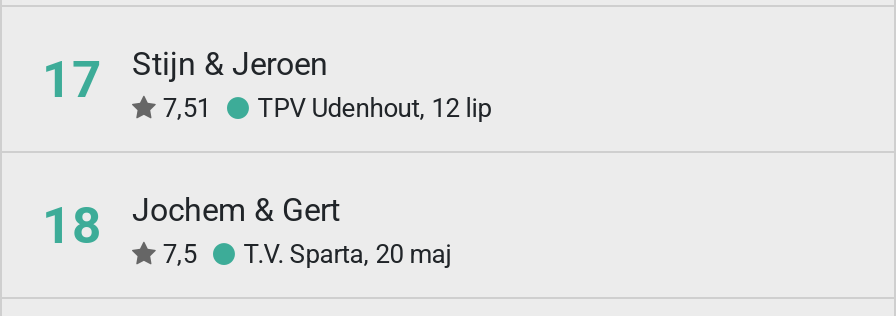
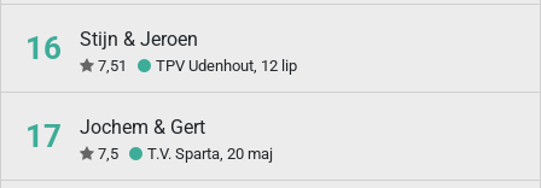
[42,46,328,110] 17 Stijn & Jeroen -> [25,28,198,67] 16 Stijn & Jeroen
[42,192,340,256] 18 Jochem & Gert -> [25,116,205,155] 17 Jochem & Gert

